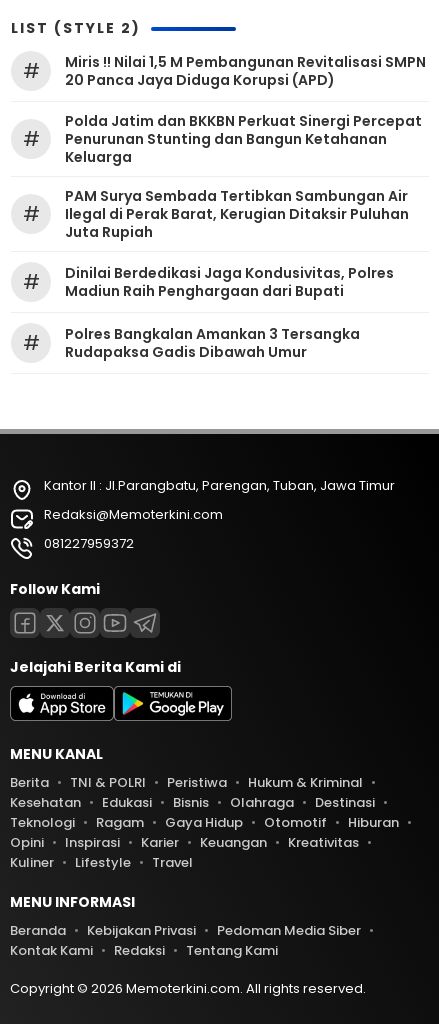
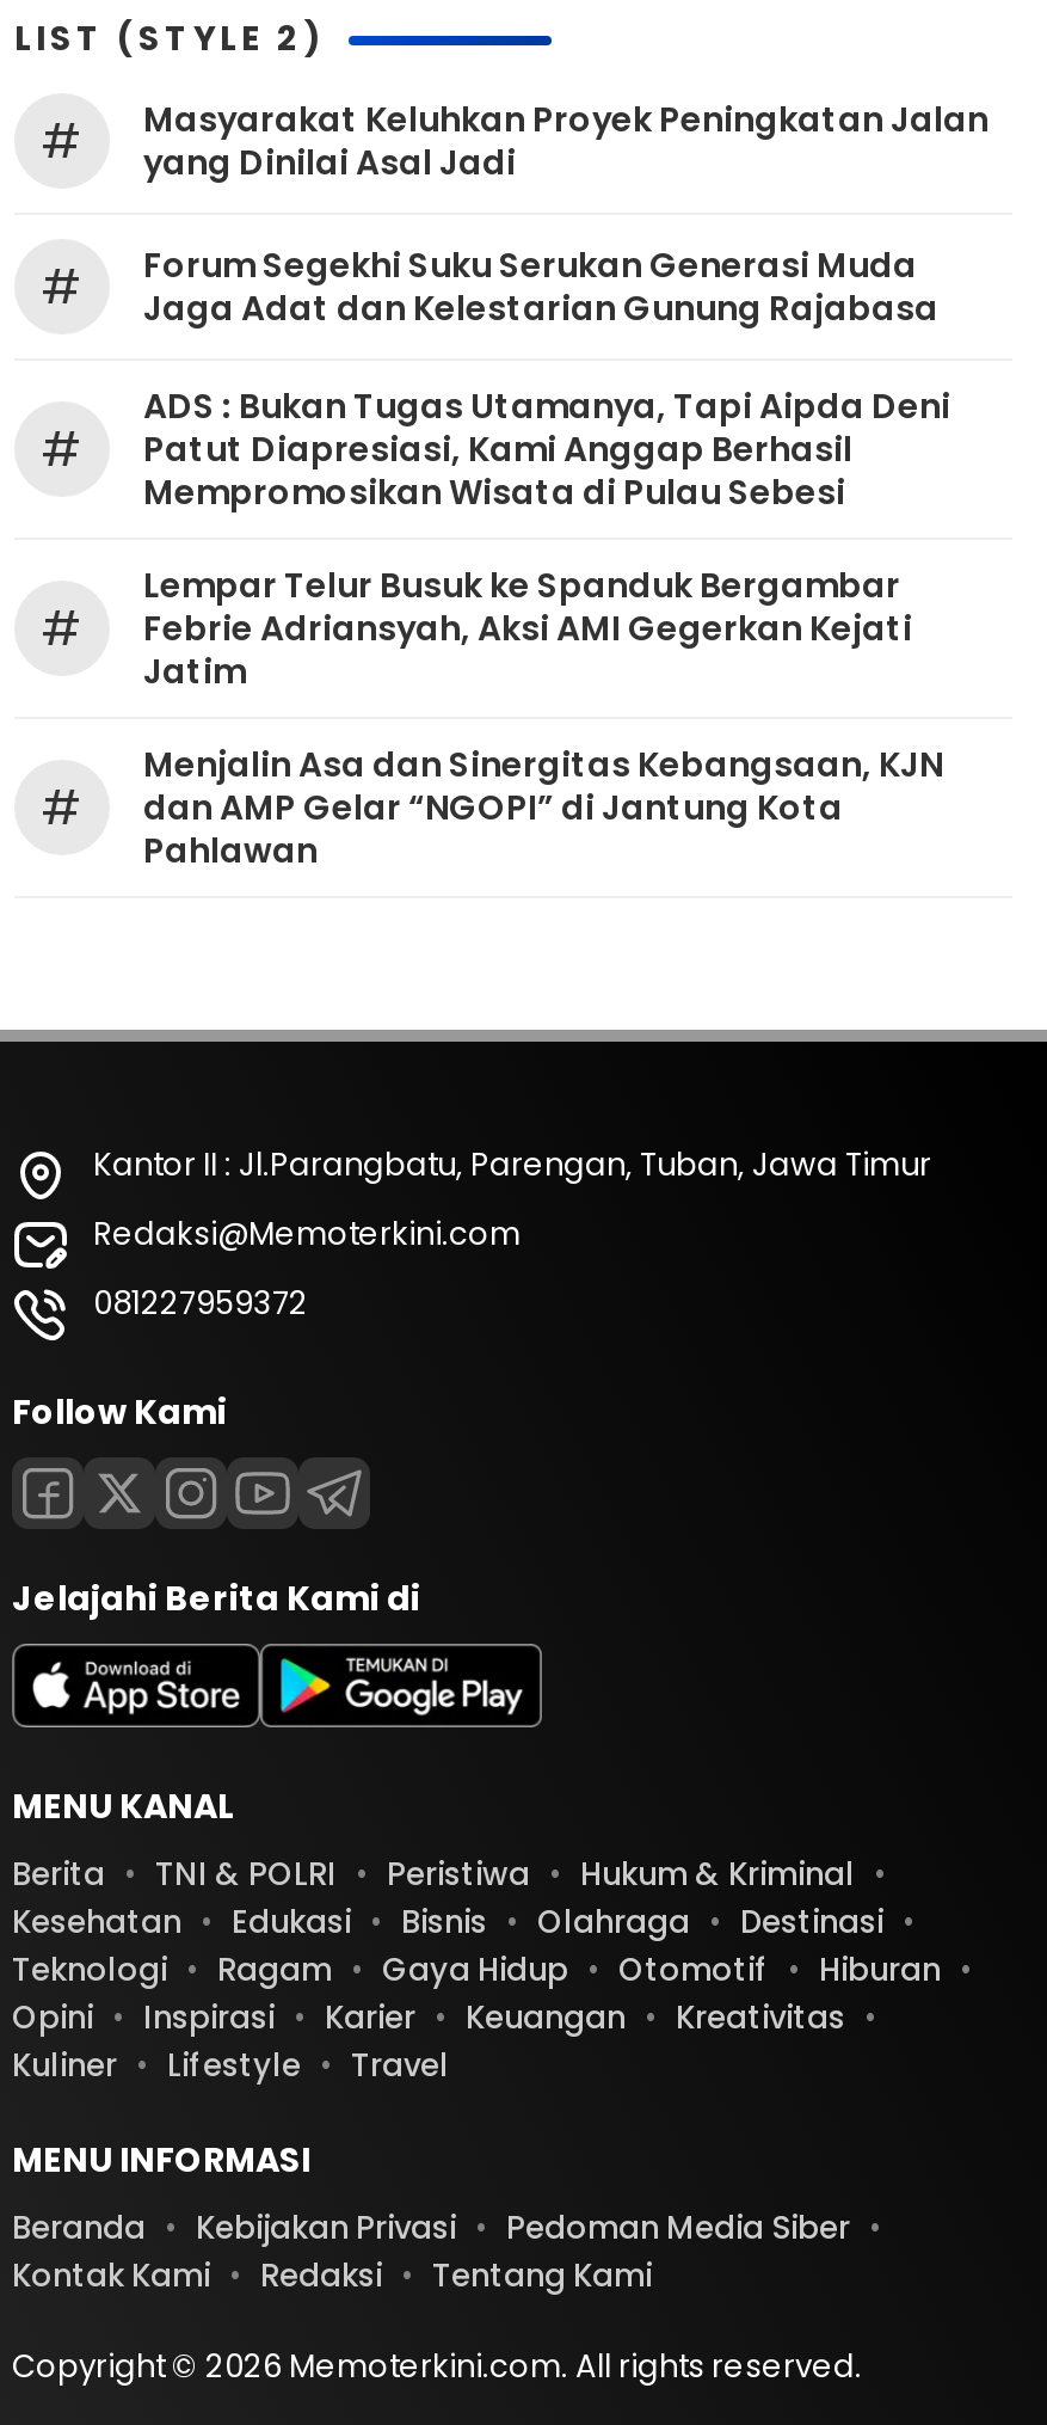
[65,52,426,90] Miris !! Nilai 1,5 M Pembangunan Revitalisasi SMPN | 20 Panca Jaya Diduga Korupsi (APD) -> [143,96,989,186] Masyarakat Keluhkan Proyek Peningkatan Jalan | yang Dinilai Asal Jadi
[65,111,422,167] Polda Jatim dan BKKBN Perkuat Sinergi Percepat | Penurunan Stunting dan Bangun Ketahanan | Keluarga -> [143,241,938,332] Forum Segekhi Suku Serukan Generasi Muda | Jaga Adat dan Kelestarian Gunung Rajabasa
[65,186,409,242] PAM Surya Sembada Tertibkan Sambungan Air | Ilegal di Perak Barat, Kerugian Ditaksir Puluhan | Juta Rupiah -> [143,382,950,516] ADS : Bukan Tugas Utamanya, Tapi Aipda Deni | Patut Diapresiasi, Kami Anggap Berhasil | Mempromosikan Wisata di Pulau Sebesi
[65,263,394,301] Dinilai Berdedikasi Jaga Kondusivitas, Polres | Madiun Raih Penghargaan dari Bupati -> [143,561,912,695] Lempar Telur Busuk ke Spanduk Bergambar | Febrie Adriansyah, Aksi AMI Gegerkan Kejati | Jatim
[65,324,360,362] Polres Bangkalan Amankan 3 Tersangka | Rudapaksa Gadis Dibawah Umur -> [143,741,943,874] Menjalin Asa dan Sinergitas Kebangsaan, KJN | dan AMP Gelar “NGOPI” di Jantung Kota | Pahlawan

